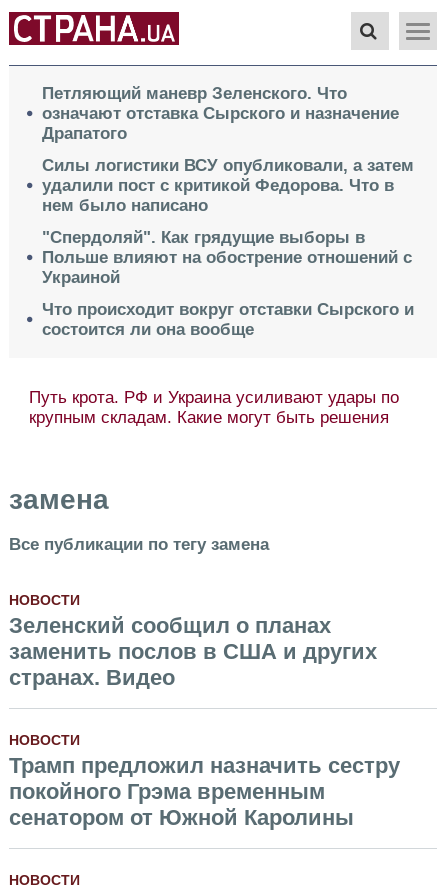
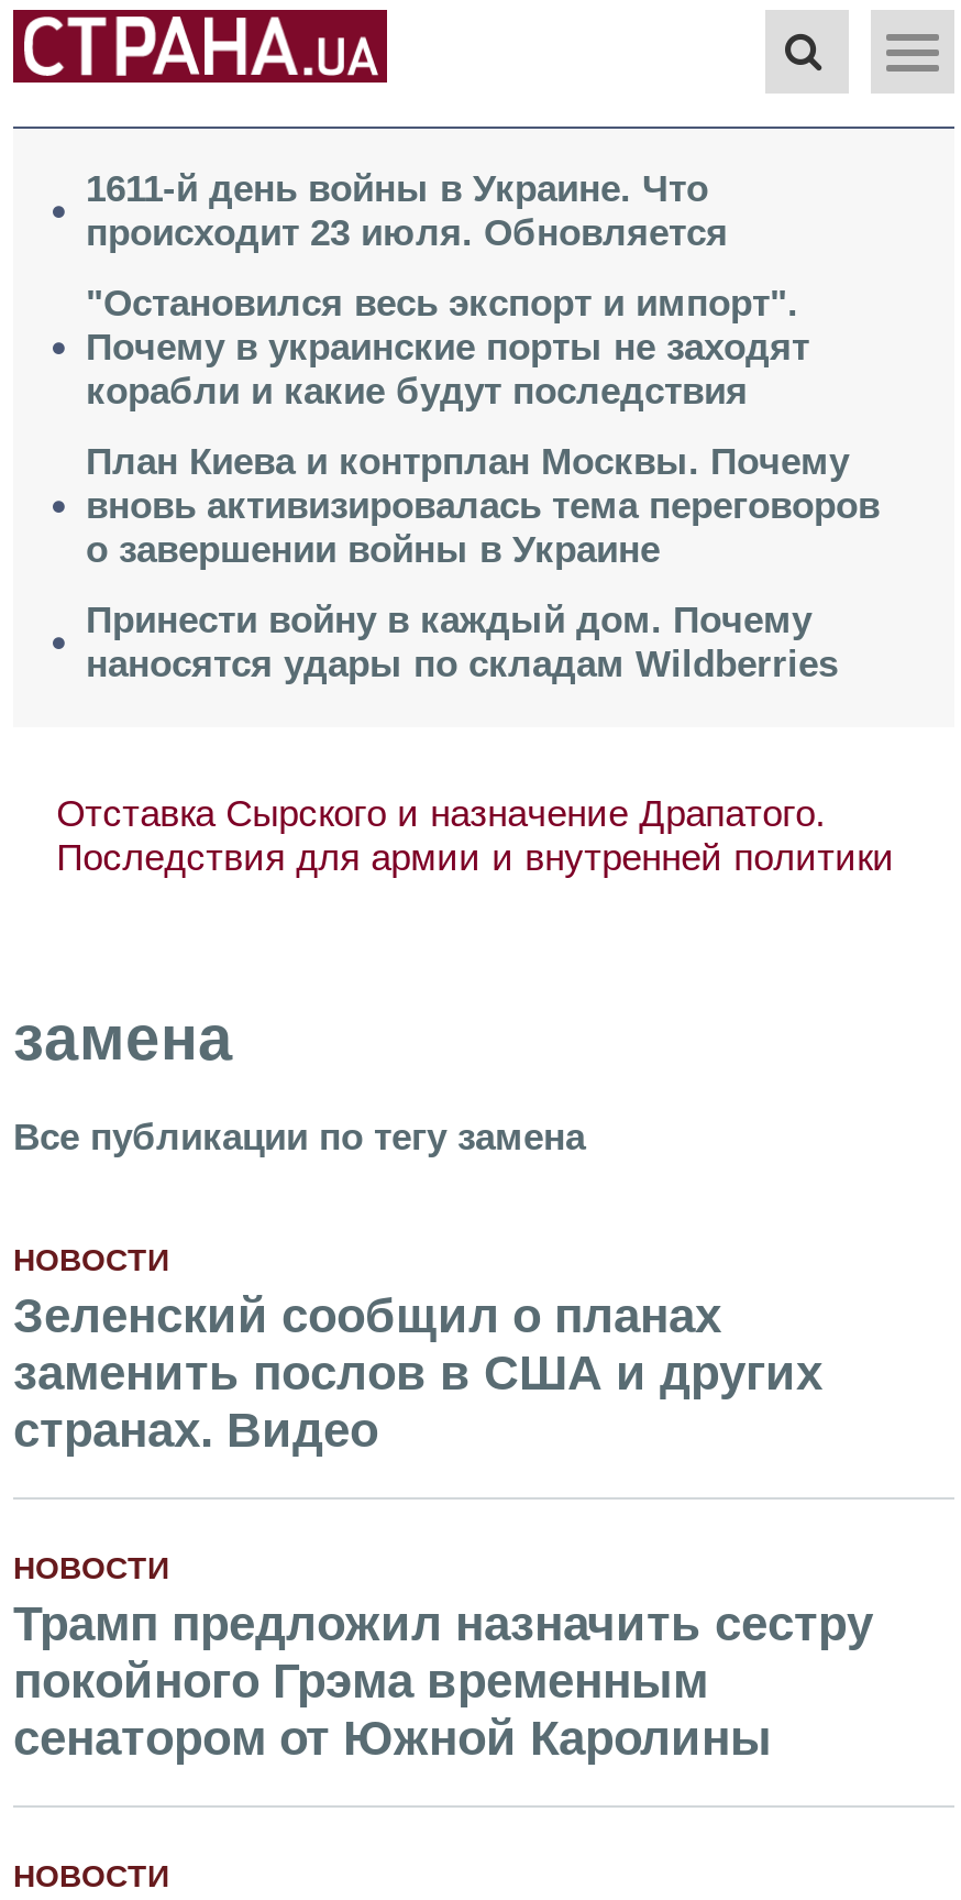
[42,84,399,143] Петляющий маневр Зеленского. Что | означают отставка Сырского и назначение | Драпатого -> [86,168,728,254] 1611-й день войны в Украине. Что | происходит 23 июля. Обновляется
[42,156,414,215] Силы логистики ВСУ опубликовали, а затем | удалили пост с критикой Федорова. Что в | нем было написано -> [86,283,809,413] "Остановился весь экспорт и импорт". | Почему в украинские порты не заходят | корабли и какие будут последствия
[42,228,412,287] "Спердоляй". Как грядущие выборы в | Польше влияют на обострение отношений с | Украиной -> [86,441,880,571] План Киева и контрплан Москвы. Почему | вновь активизировалась тема переговоров | о завершении войны в Украине
[42,300,414,339] Что происходит вокруг отставки Сырского и | состоится ли она вообще -> [86,600,838,685] Принести войну в каждый дом. Почему | наносятся удары по складам Wildberries
[29,388,399,427] Путь крота. РФ и Украина усиливают удары по | крупным складам. Какие могут быть решения -> [56,793,894,879] Отставка Сырского и назначение Драпатого. | Последствия для армии и внутренней политики

